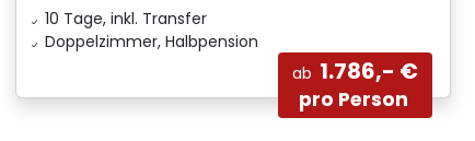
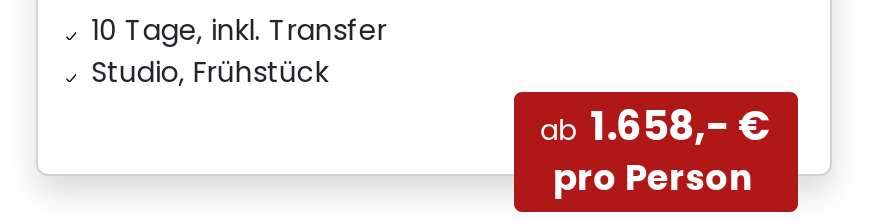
[45,30,418,86] Doppelzimmer, Halbpension | ab 1.786,- € -> [91,52,772,154] Studio, Frühstück | ab 1.658,- €

